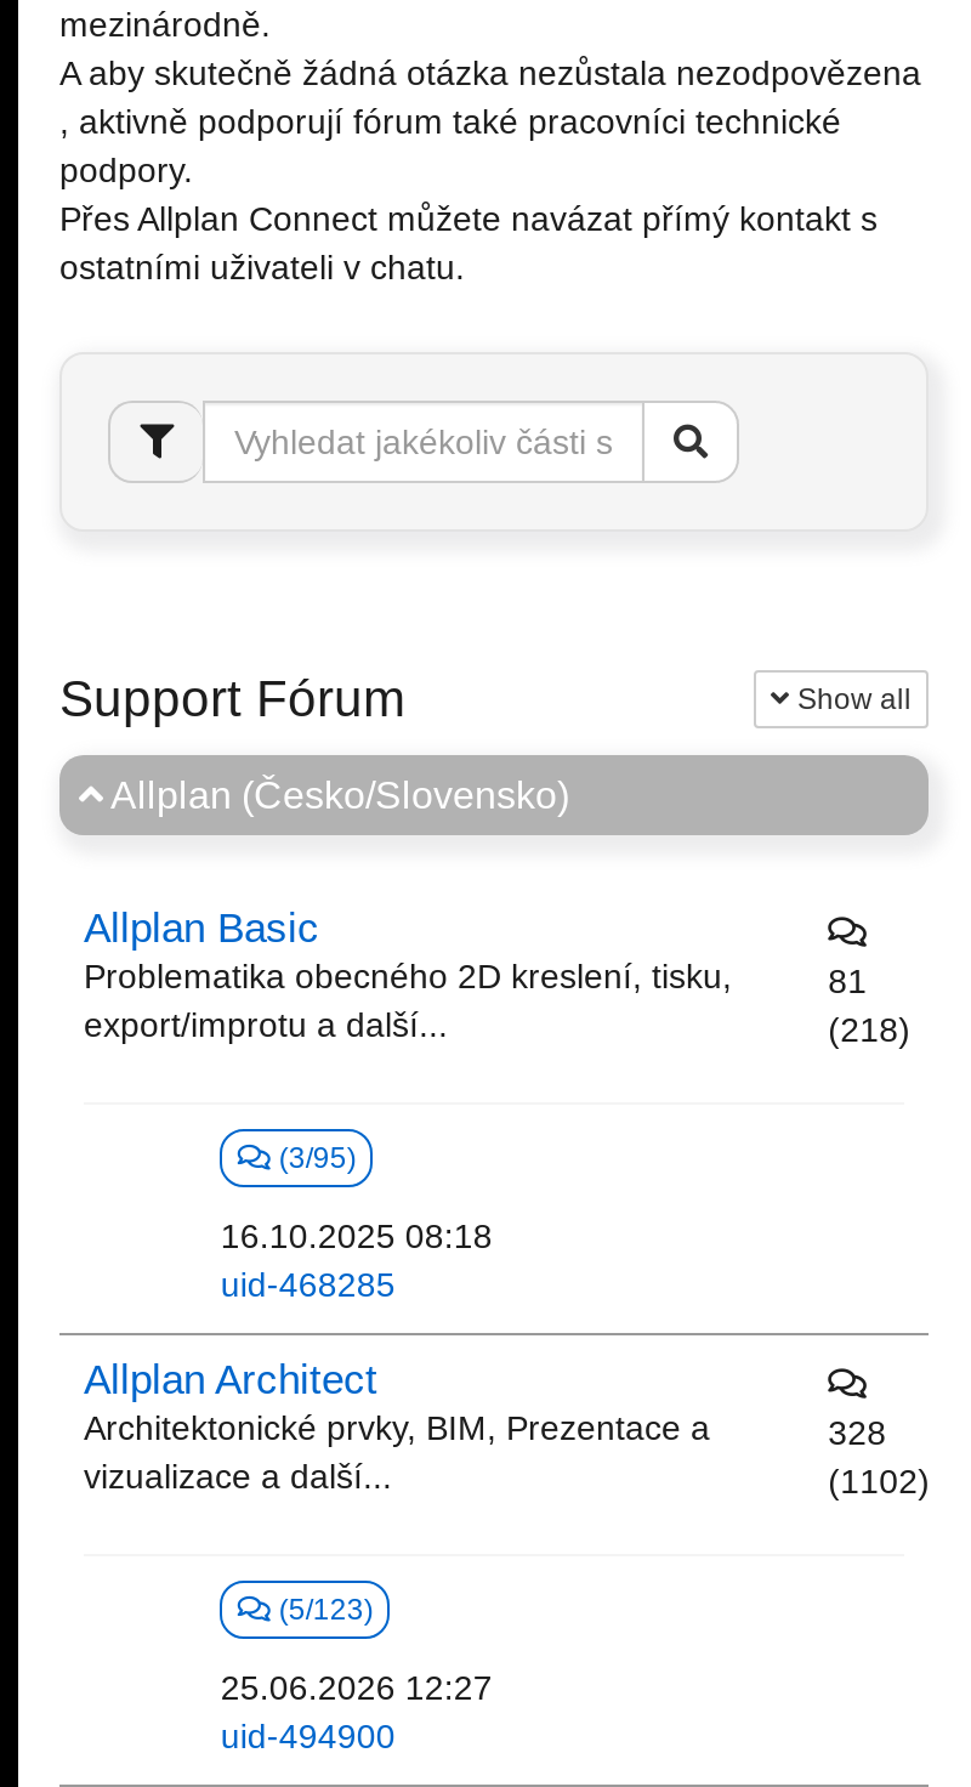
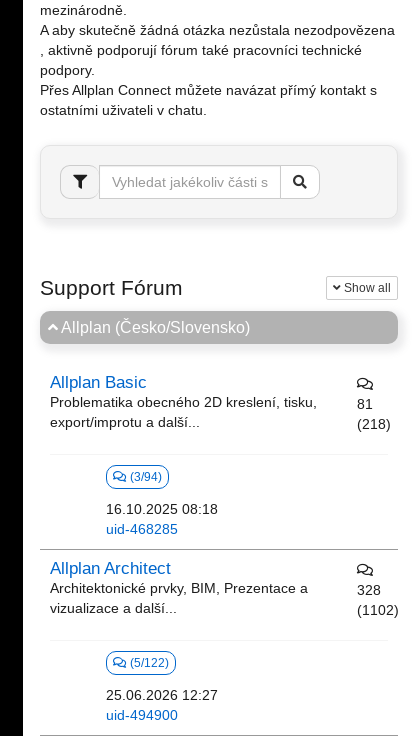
[271,1141,356,1175] (3/95) -> [127,470,162,484] (3/94)
[271,1593,373,1627] (5/123) -> [127,656,169,670] (5/122)

